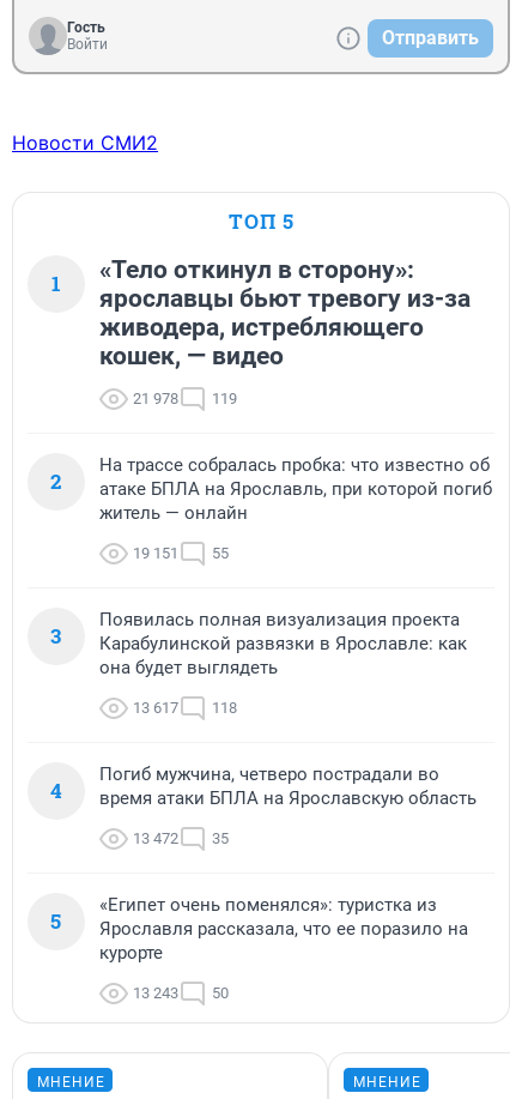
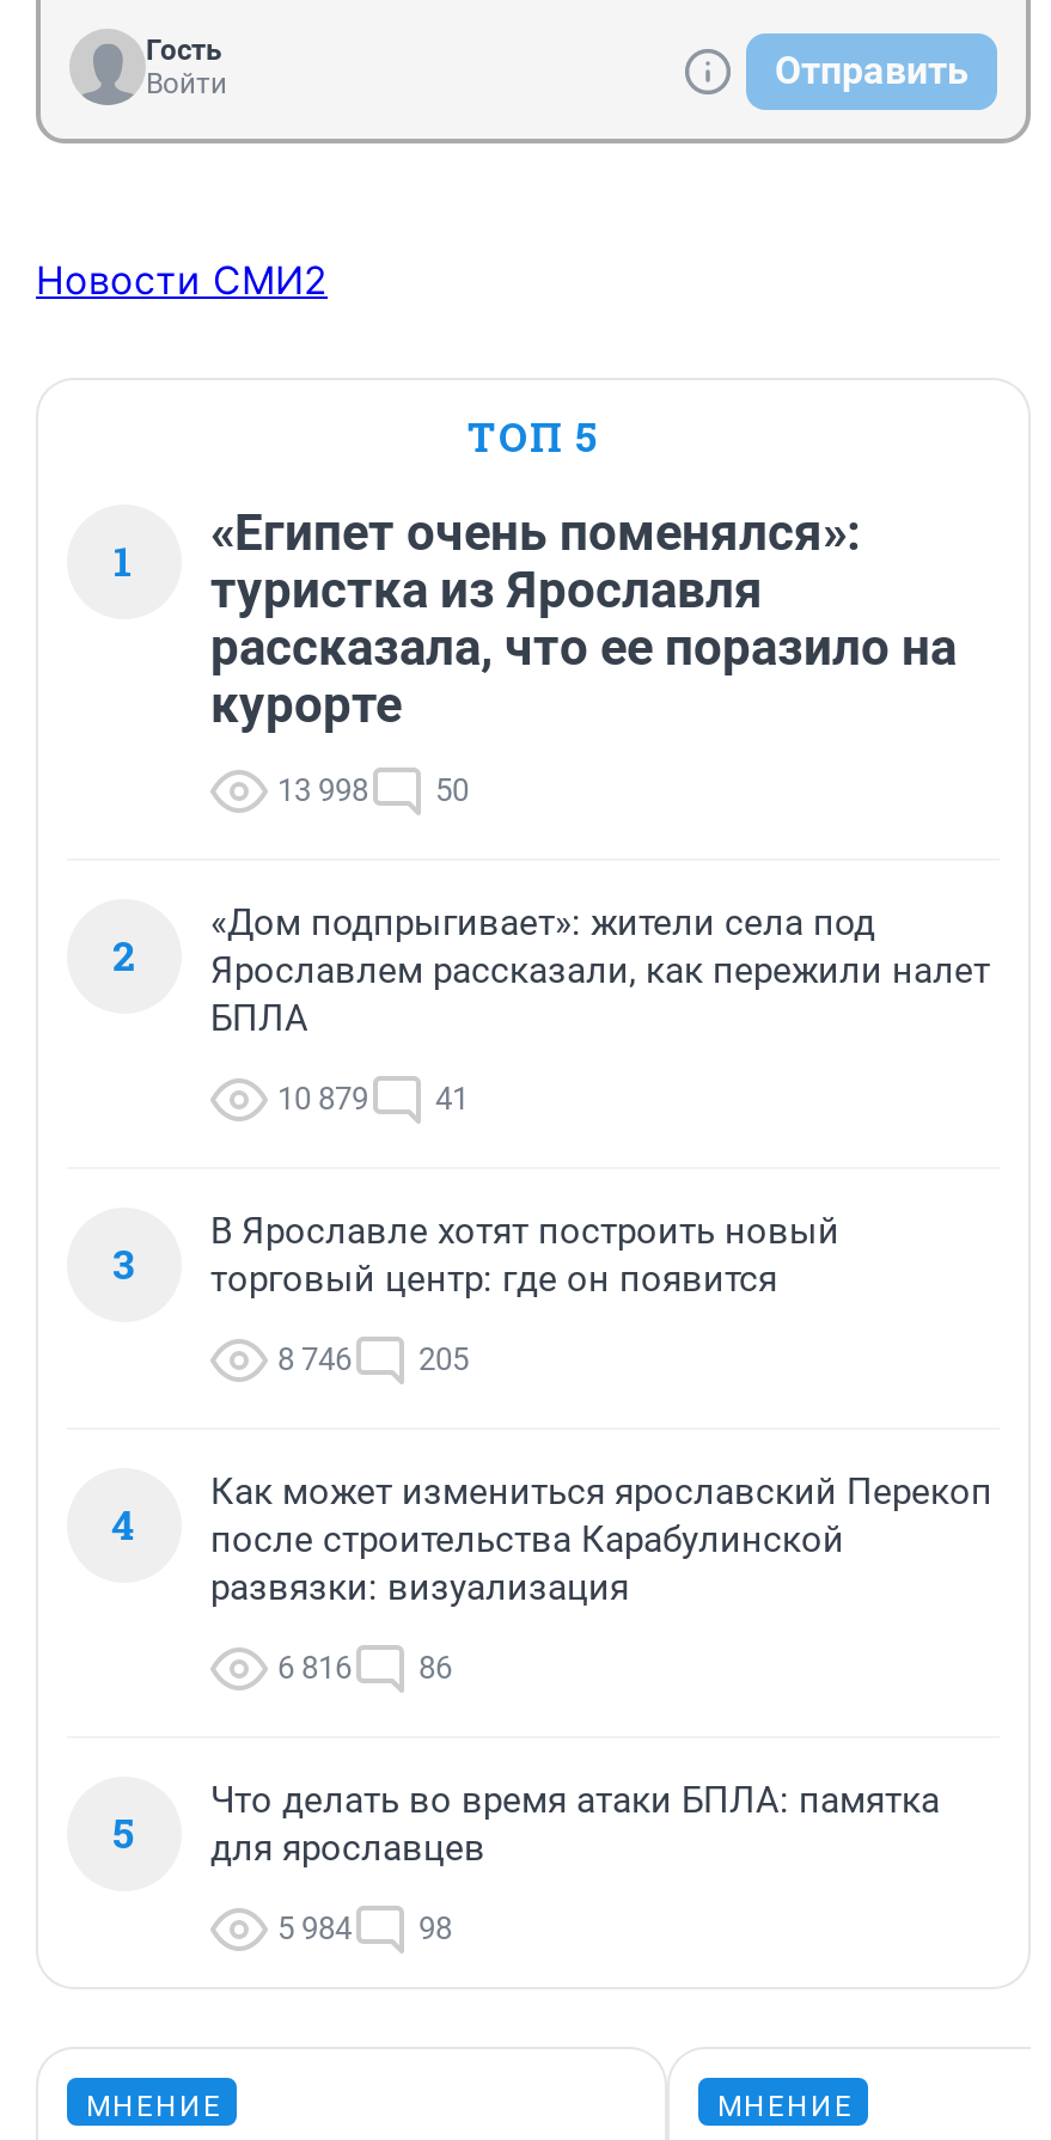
[99,255,471,370] «Тело откинул в сторону»: | ярославцы бьют тревогу из-за | живодера, истребляющего | кошек, — видео -> [210,505,957,734] «Египет очень поменялся»: | туристка из Ярославля | рассказала, что ее поразило на | курорте
[133,390,237,408] 21 978 | 119 -> [277,773,469,808] 13 998 | 50
[99,454,492,524] На трассе собралась пробка: что известно об | атаке БПЛА на Ярославль, при которой погиб | житель — онлайн -> [210,902,990,1040] «Дом подпрыгивает»: жители села под | Ярославлем рассказали, как пережили налет | БПЛА
[133,544,229,562] 19 151 | 55 -> [277,1081,469,1117] 10 879 | 41
[99,609,467,678] Появилась полная визуализация проекта | Карабулинской развязки в Ярославле: как | она будет выглядеть -> [210,1210,839,1301] В Ярославле хотят построить новый | торговый центр: где он появится
[133,699,237,717] 13 617 | 118 -> [277,1342,469,1377] 8 746 | 205
[99,764,476,809] Погиб мужчина, четверо пострадали во | время атаки БПЛА на Ярославскую область -> [210,1471,992,1609] Как может измениться ярославский Перекоп | после строительства Карабулинской | развязки: визуализация
[133,829,229,847] 13 472 | 35 -> [277,1650,452,1686] 6 816 | 86
[99,894,468,964] «Египет очень поменялся»: туристка из | Ярославля рассказала, что ее поразило на | курорте -> [210,1779,940,1870] Что делать во время атаки БПЛА: памятка | для ярославцев
[133,984,229,1002] 13 243 | 50 -> [277,1911,452,1947] 5 984 | 98

